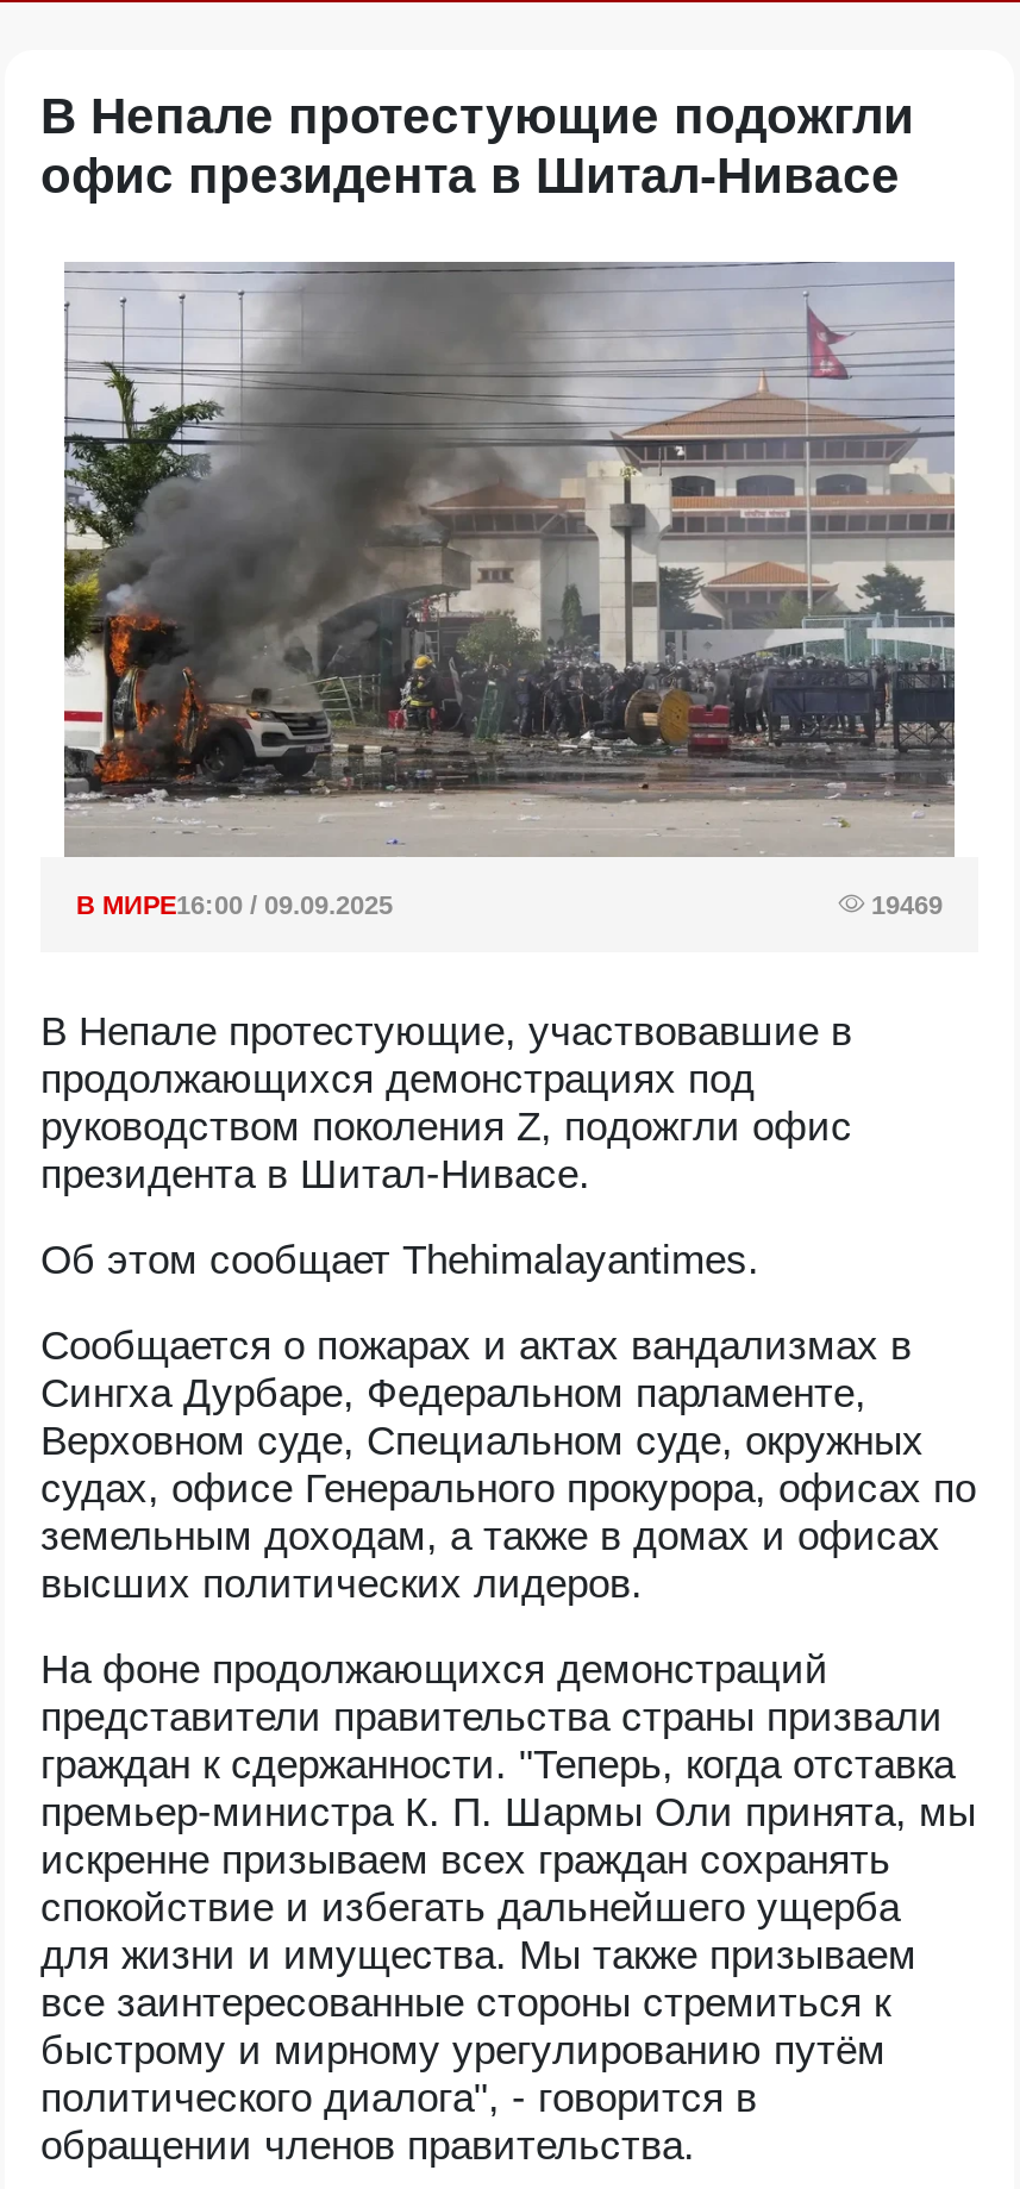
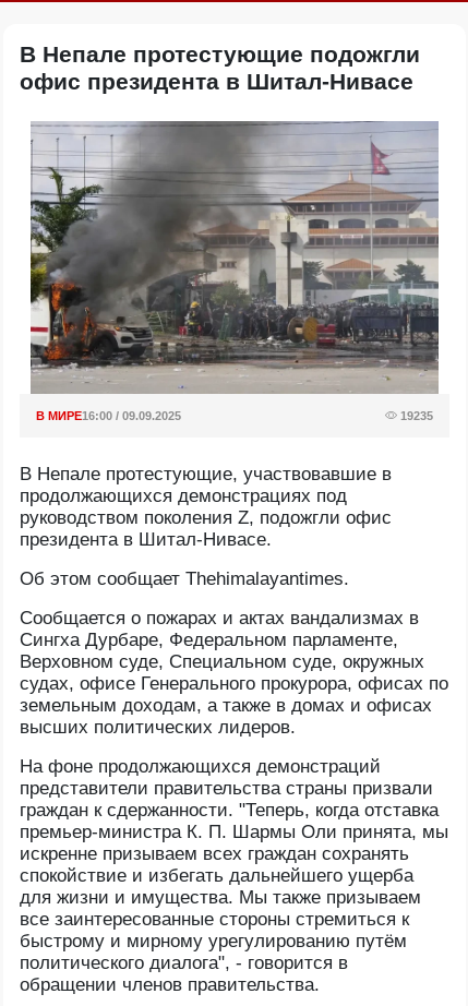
[871,890,943,919] 19469 -> [400,409,433,422] 19235

